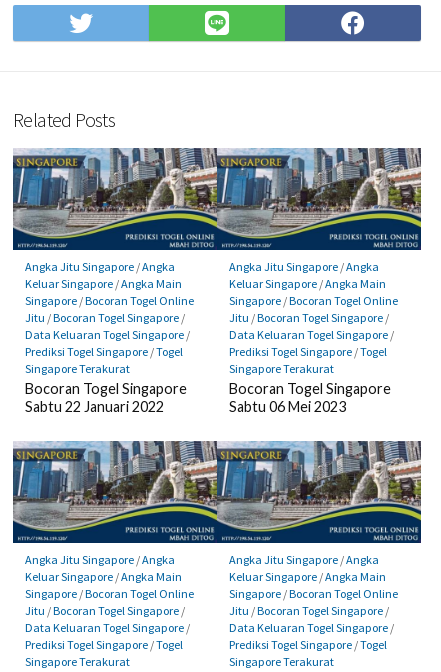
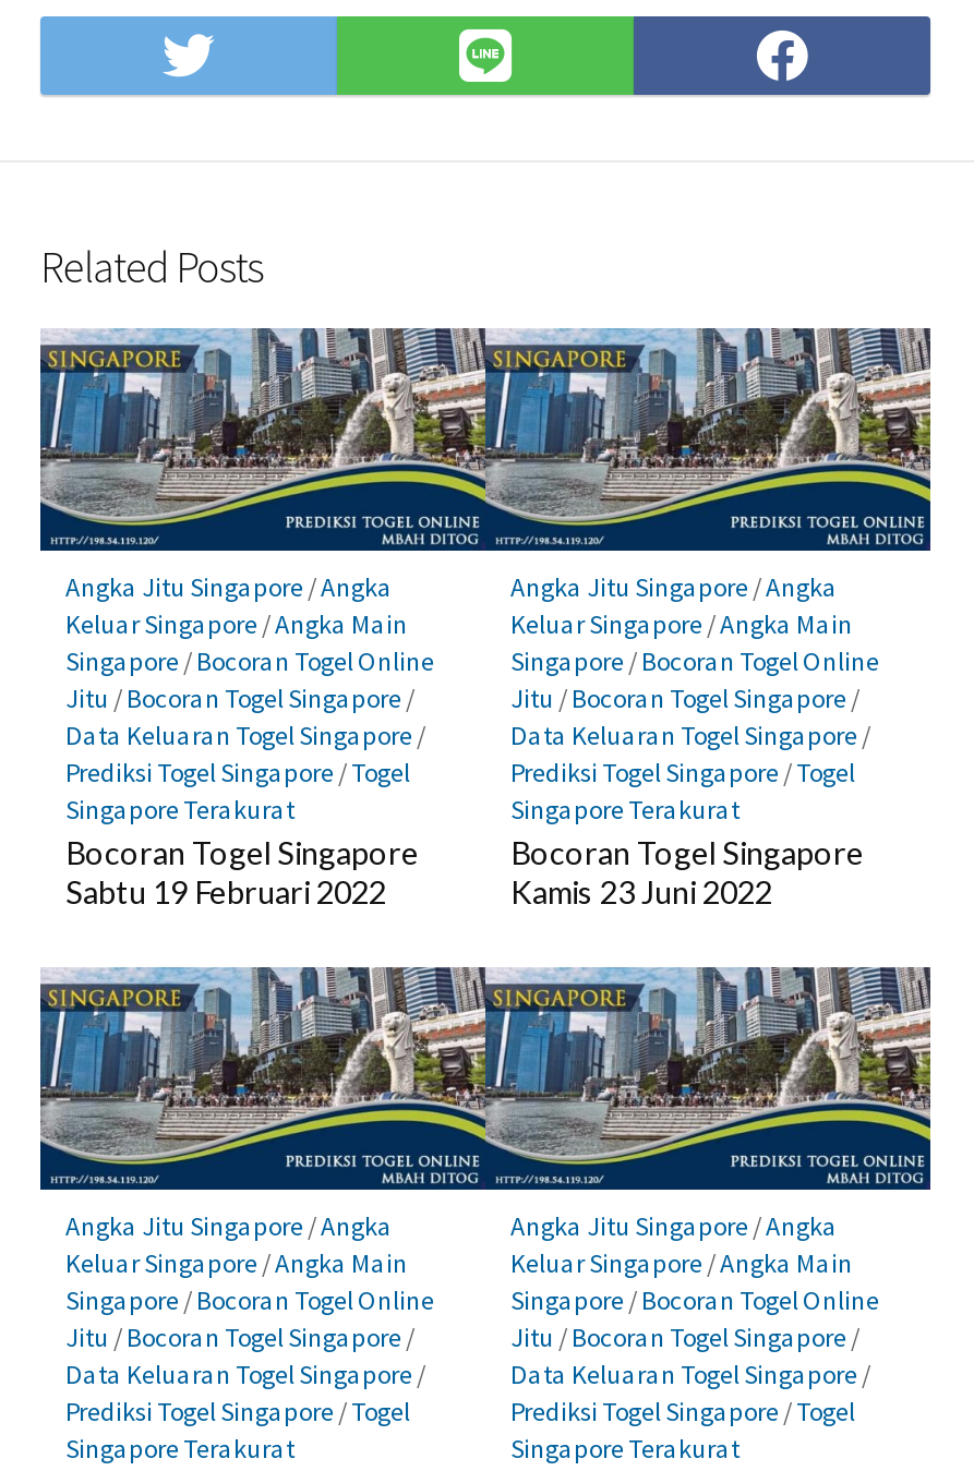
[24,398,163,415] Sabtu 22 Januari 2022 -> [65,874,386,911] Sabtu 19 Februari 2022
[228,398,345,415] Sabtu 06 Mei 2023 -> [510,874,772,911] Kamis 23 Juni 2022

